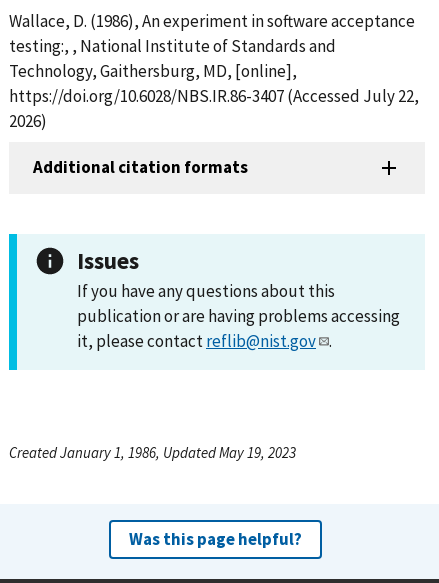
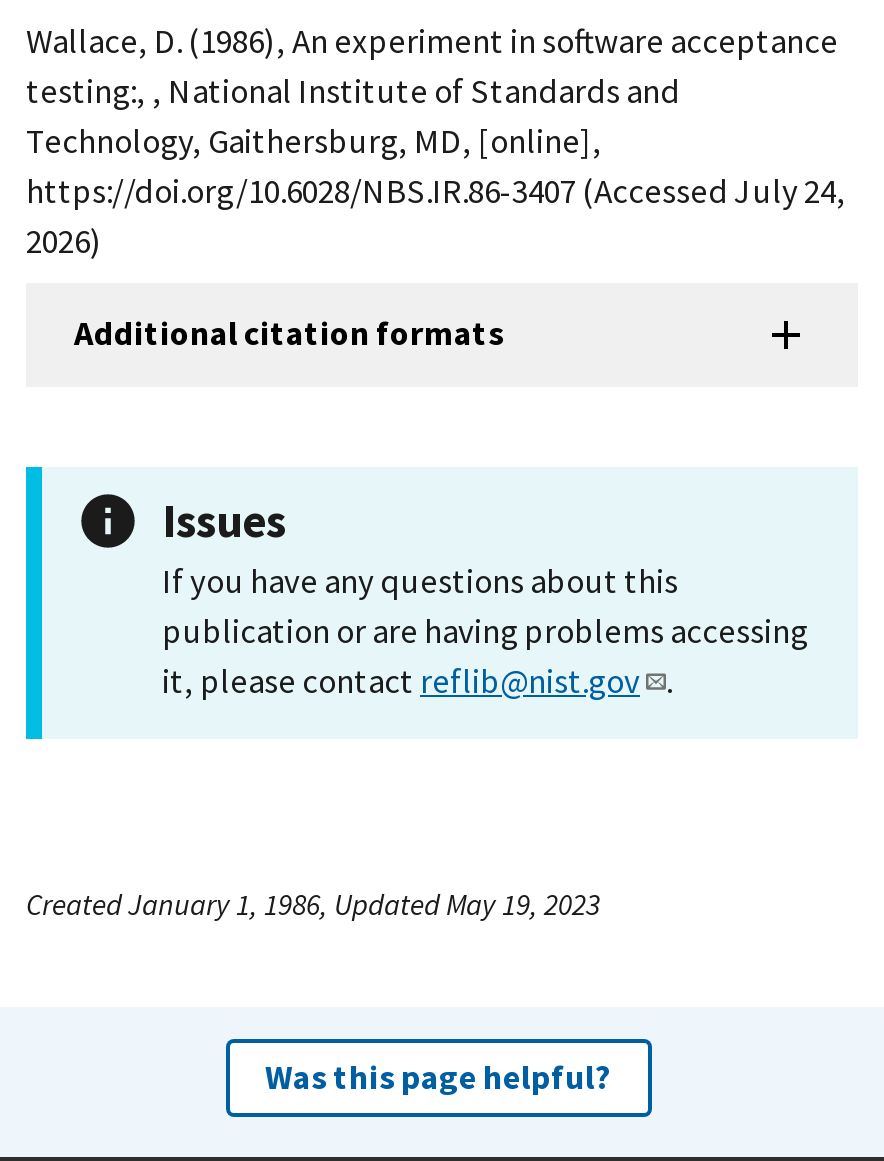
[9,85,419,107] https://doi.org/10.6028/NBS.IR.86-3407 (Accessed July 22, -> [26,169,846,213] https://doi.org/10.6028/NBS.IR.86-3407 (Accessed July 24,

